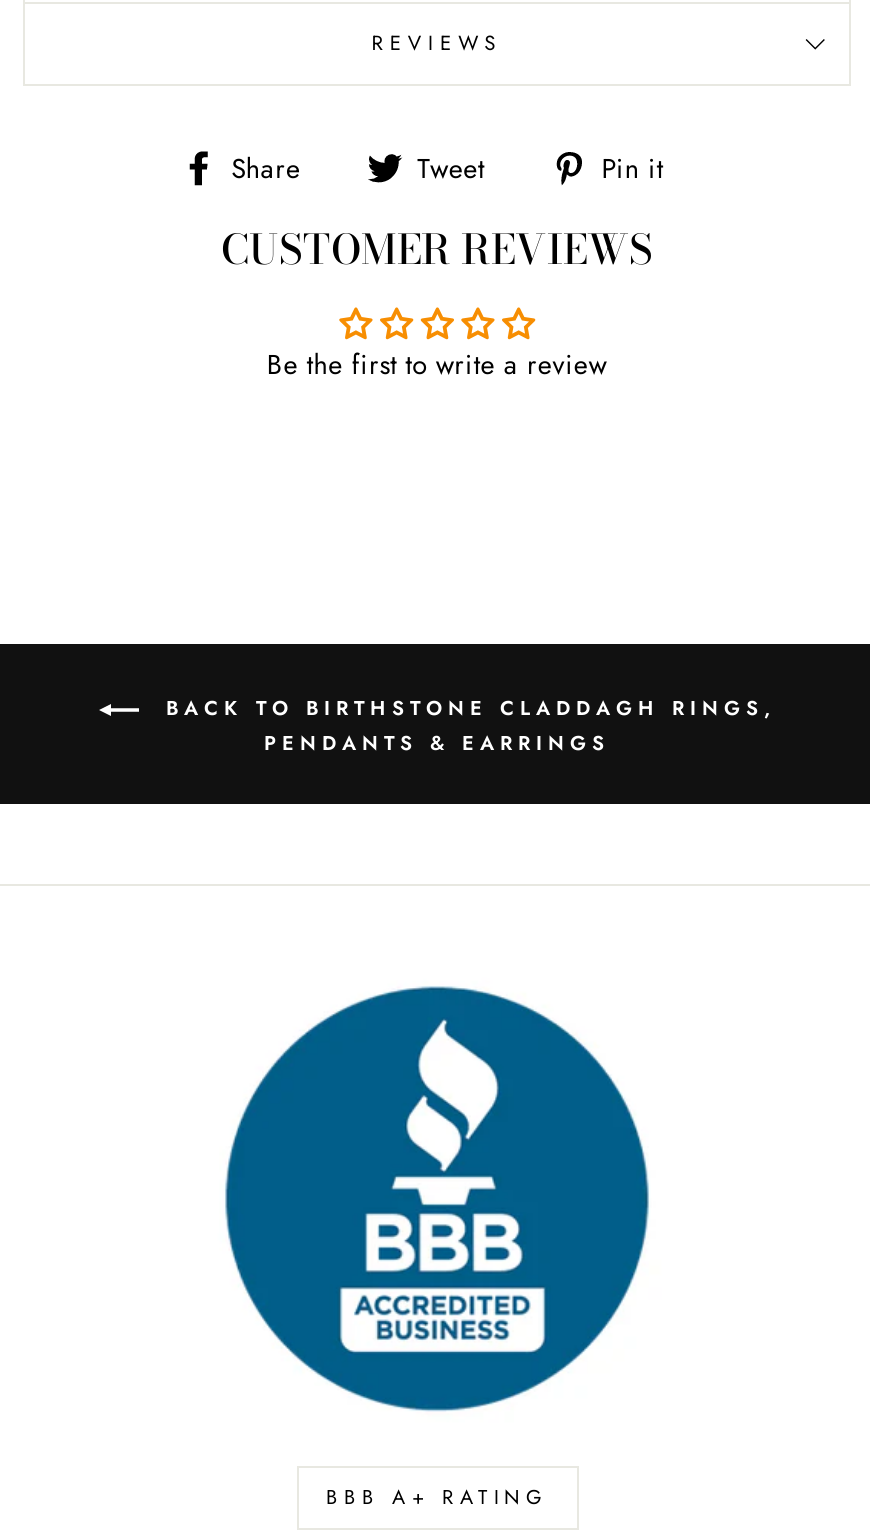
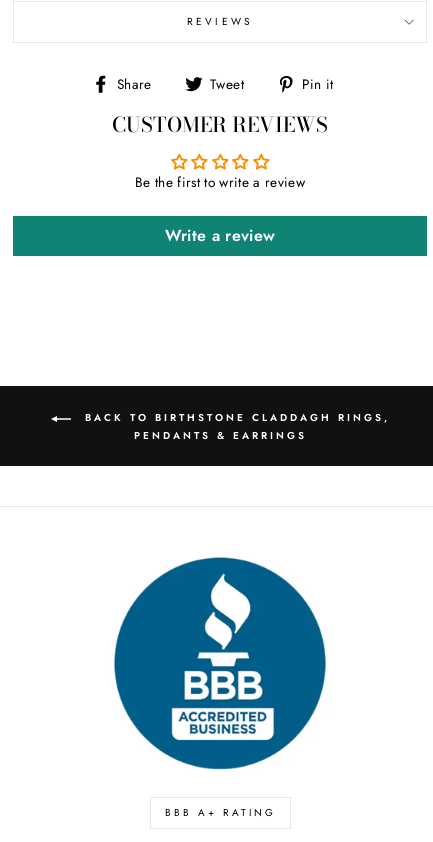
none -> [165,224,275,247] Write a review

